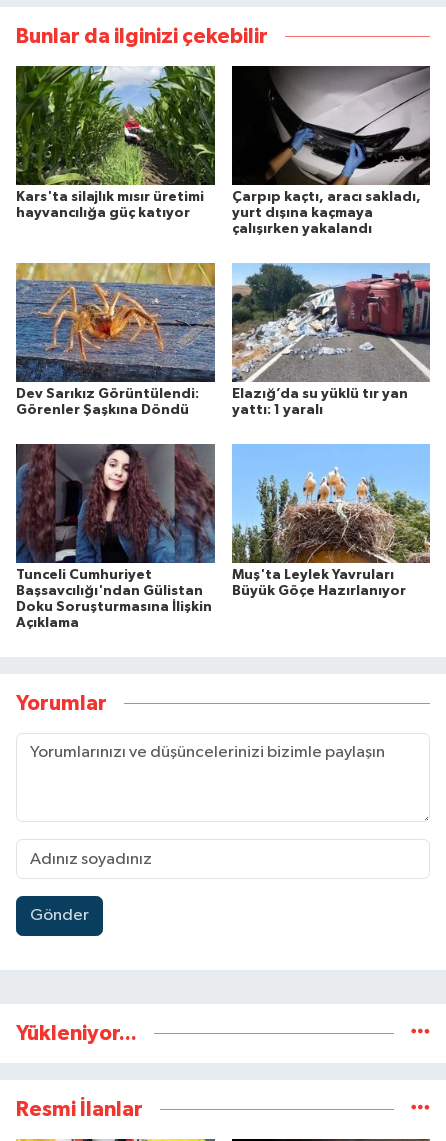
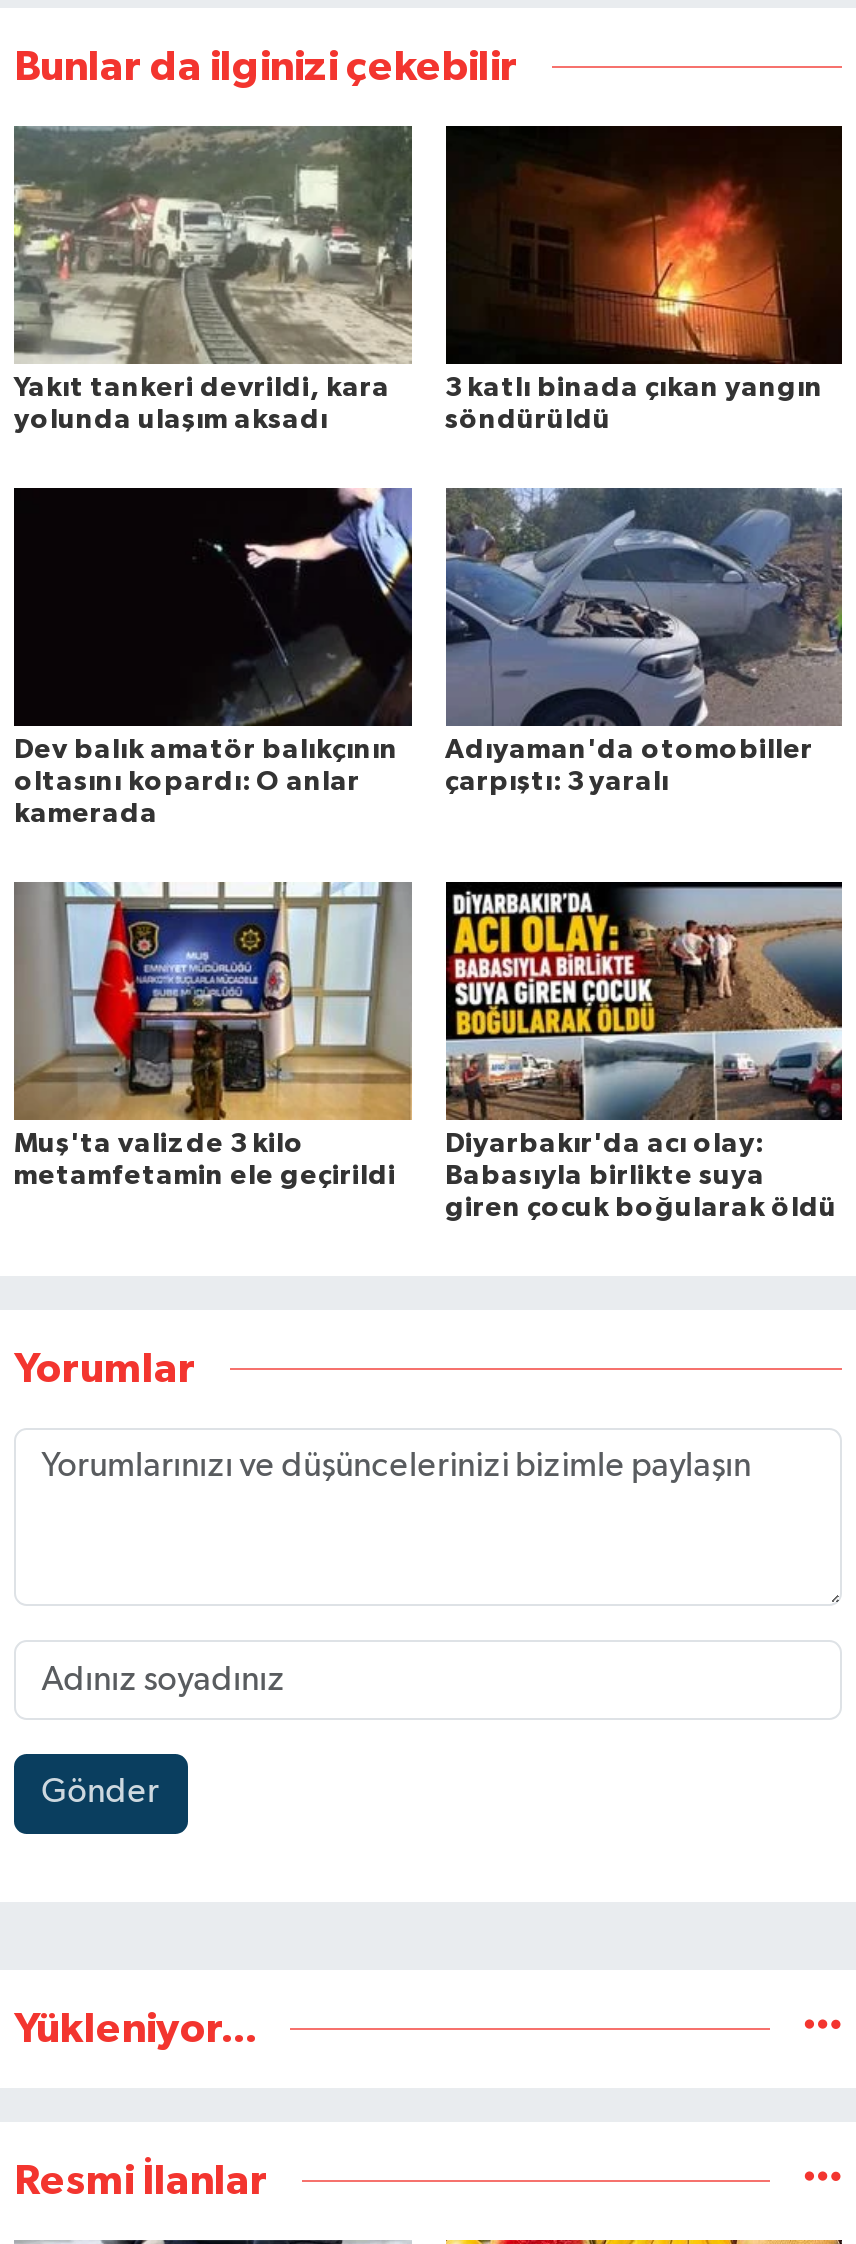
[15,65,215,220] [image] | Kars'ta silajlık mısır üretimi | hayvancılığa güç katıyor -> [14,124,412,435] [image] | Yakıt tankeri devrildi, kara | yolunda ulaşım aksadı
[231,65,431,236] [image] | Çarpıp kaçtı, aracı sakladı, | yurt dışına kaçmaya | çalışırken yakalandı -> [445,124,842,435] [image] | 3 katlı binada çıkan yangın | söndürüldü
[15,262,216,417] [image] | Dev Sarıkız Görüntülendi: | Görenler Şaşkına Döndü -> [12,486,414,828] [image] | Dev balık amatör balıkçının | oltasını kopardı: O anlar | kamerada
[231,263,431,417] [image] | Elazığ’da su yüklü tır yan | yattı: 1 yaralı -> [444,486,844,796] [image] | Adıyaman'da otomobiller | çarpıştı: 3 yaralı
[15,443,215,630] [image] | Tunceli Cumhuriyet | Başsavcılığı'ndan Gülistan | Doku Soruşturmasına İlişkin | Açıklama -> [14,882,414,1190] [image] | Muş'ta valizde 3 kilo | metamfetamin ele geçirildi
[231,444,430,598] [image] | Muş'ta Leylek Yavruları | Büyük Göçe Hazırlanıyor -> [444,880,844,1222] [image] | Diyarbakır'da acı olay: | Babasıyla birlikte suya | giren çocuk boğularak öldü

